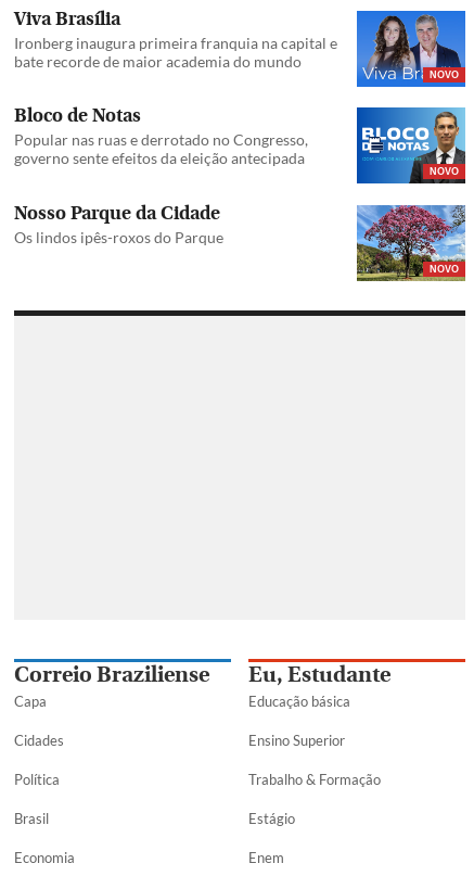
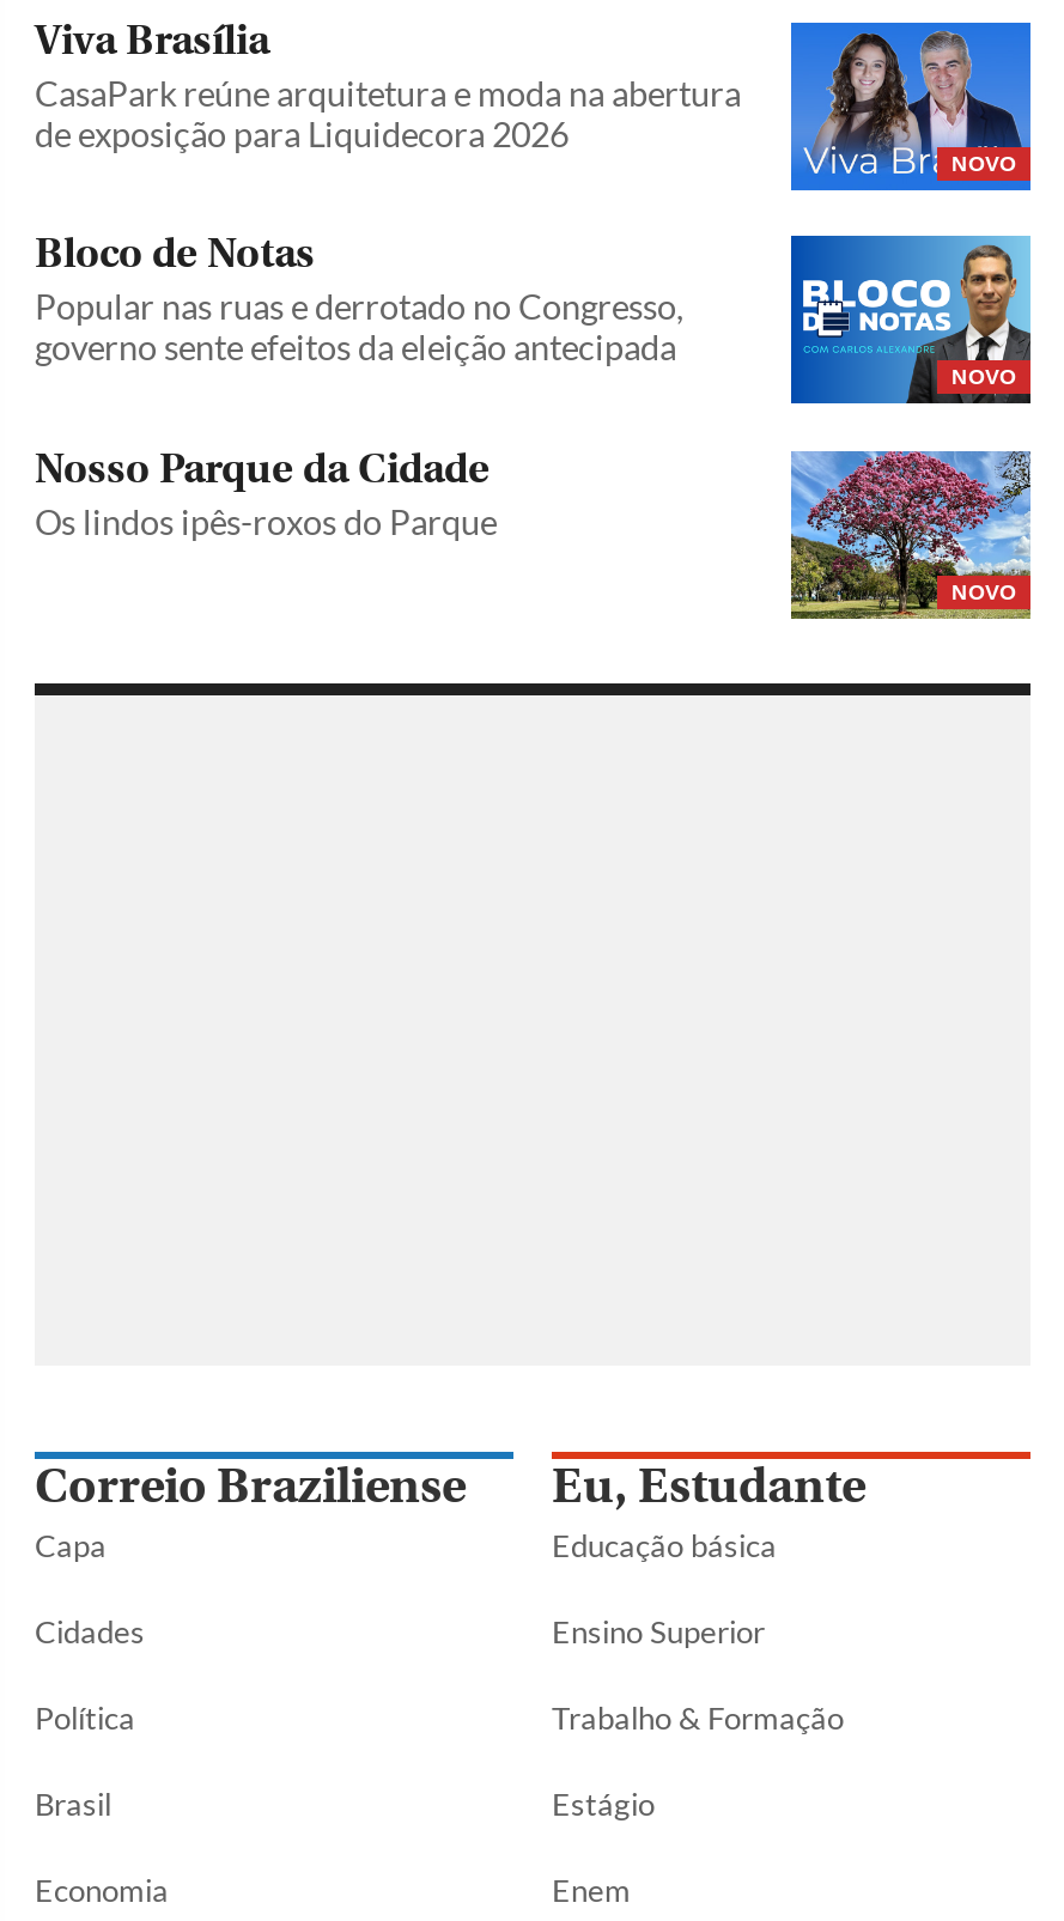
[14,34,337,71] Ironberg inaugura primeira franquia na capital e | bate recorde de maior academia do mundo -> [35,73,741,155] CasaPark reúne arquitetura e moda na abertura | de exposição para Liquidecora 2026

